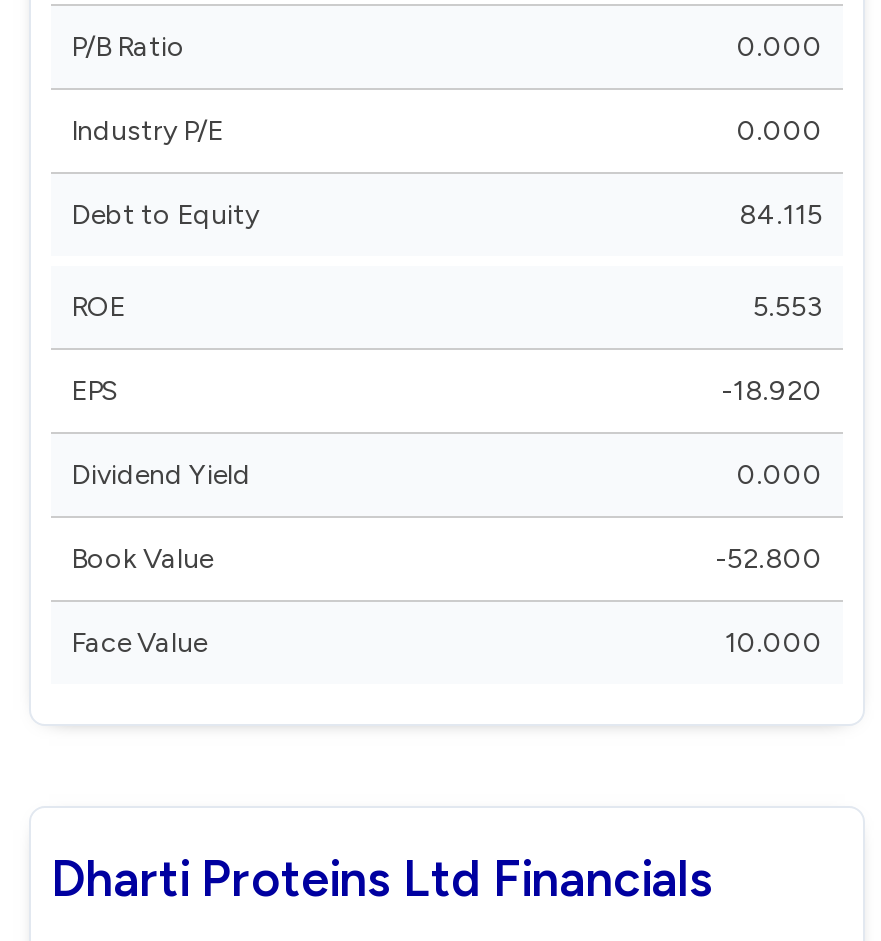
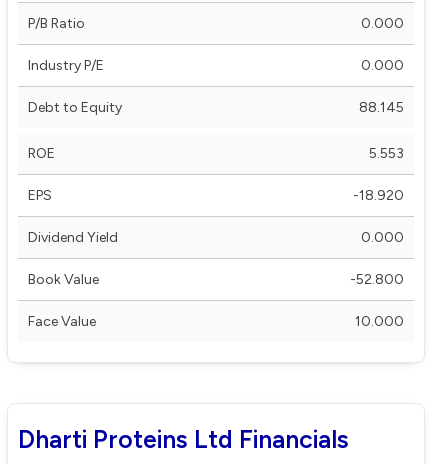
[739,198,823,232] 84.115 -> [359,99,404,116] 88.145

